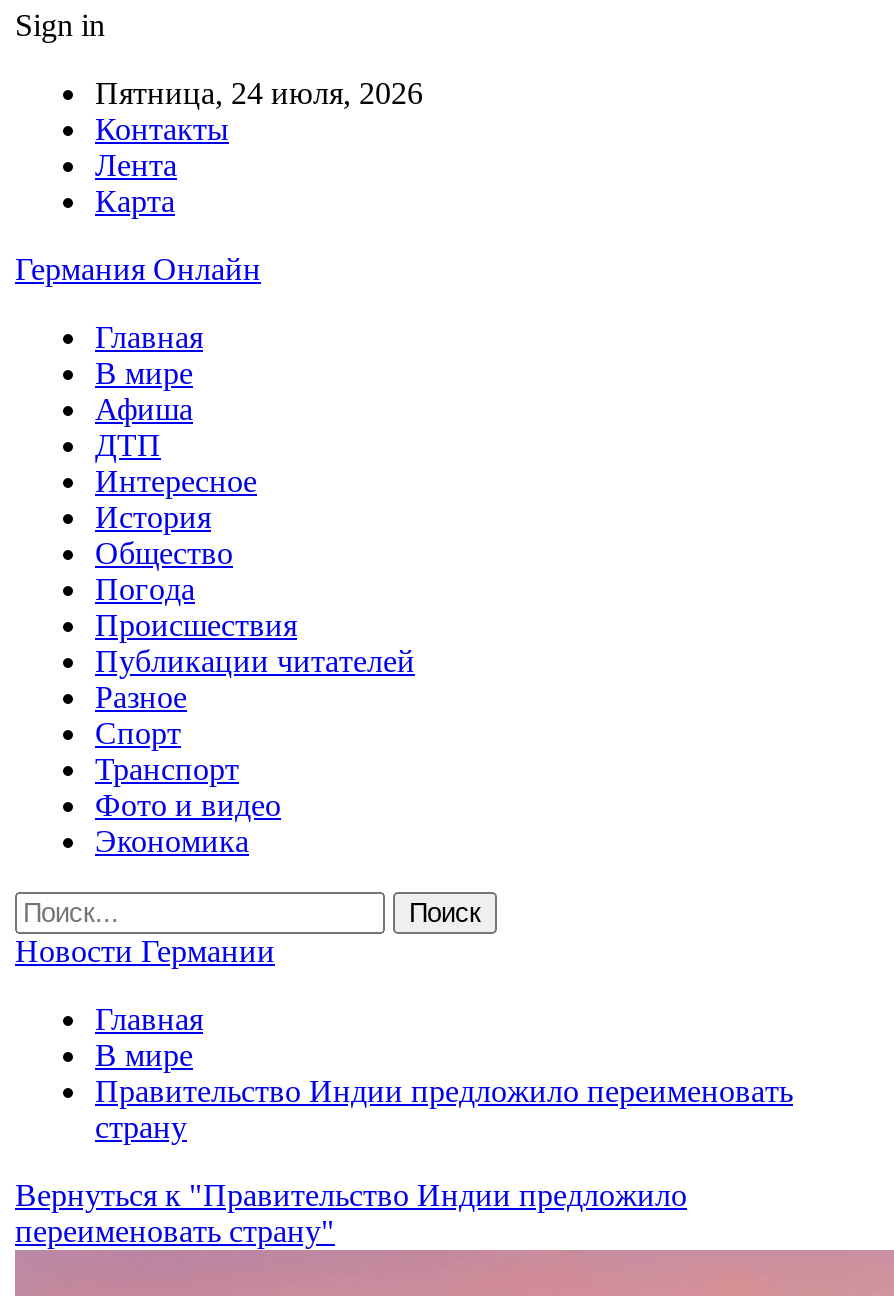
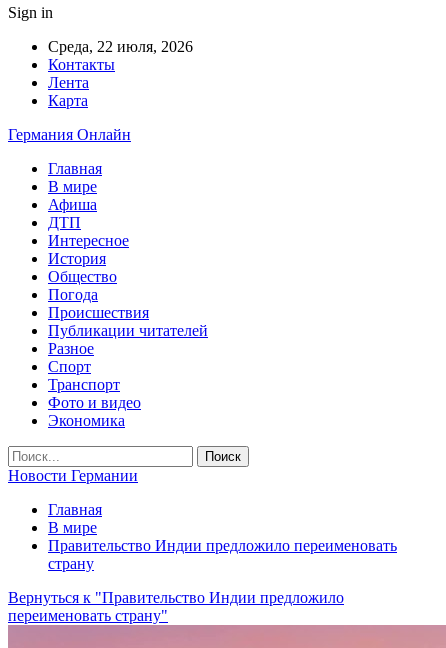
[95,76,423,110] Пятница, 24 июля, 2026 -> [48,38,193,55] Среда, 22 июля, 2026

